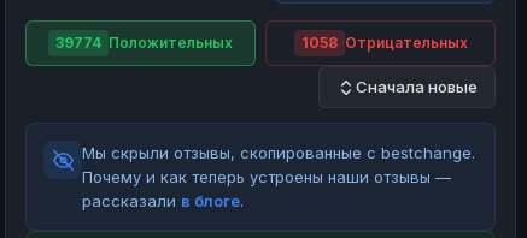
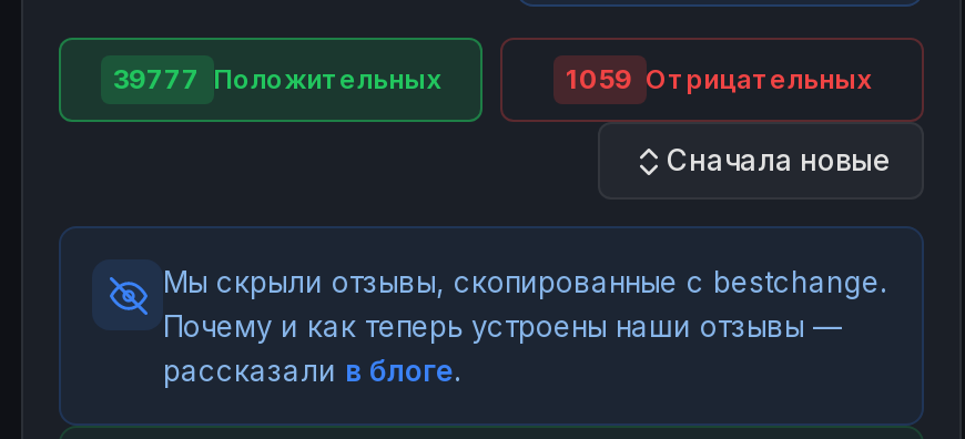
[55,34,233,52] 39774 Положительных -> [113,62,441,95] 39777 Положительных
[301,34,467,52] 1058 Отрицательных -> [566,62,872,95] 1059 Отрицательных

